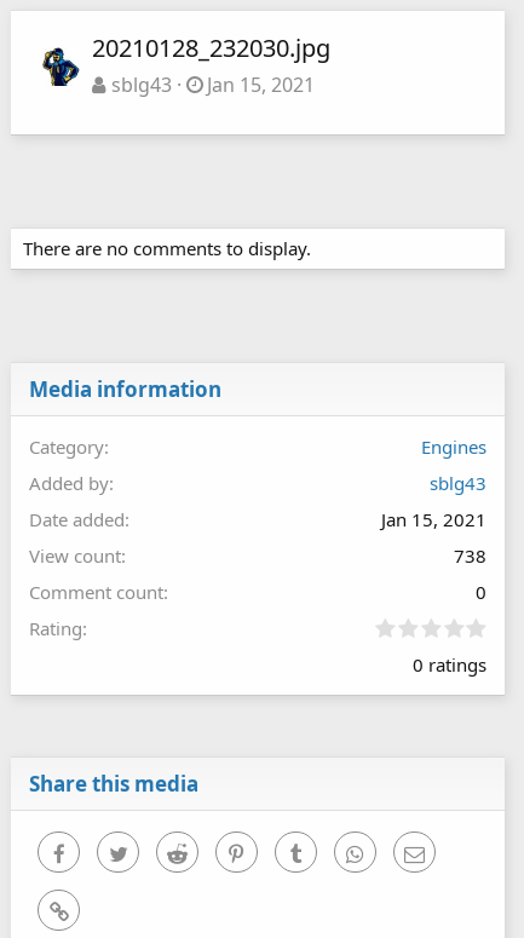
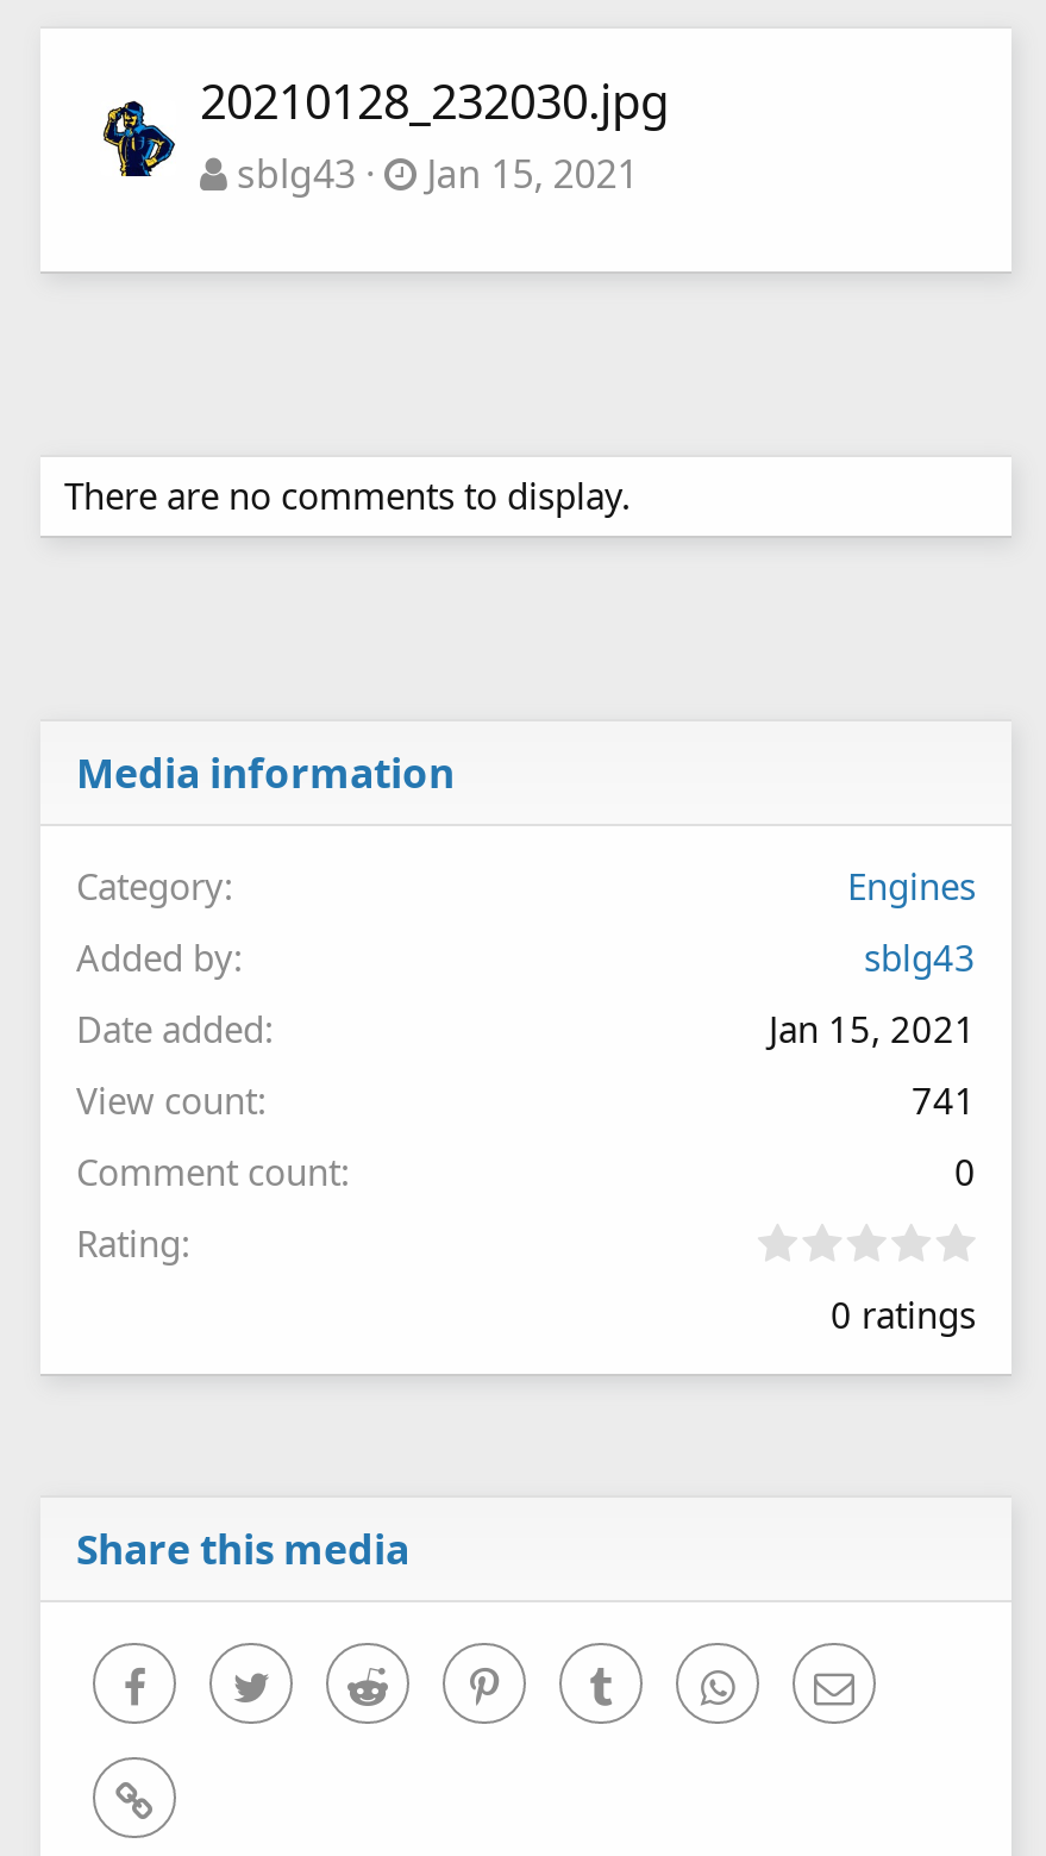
[454,543,486,567] 738 -> [912,1076,976,1123] 741

